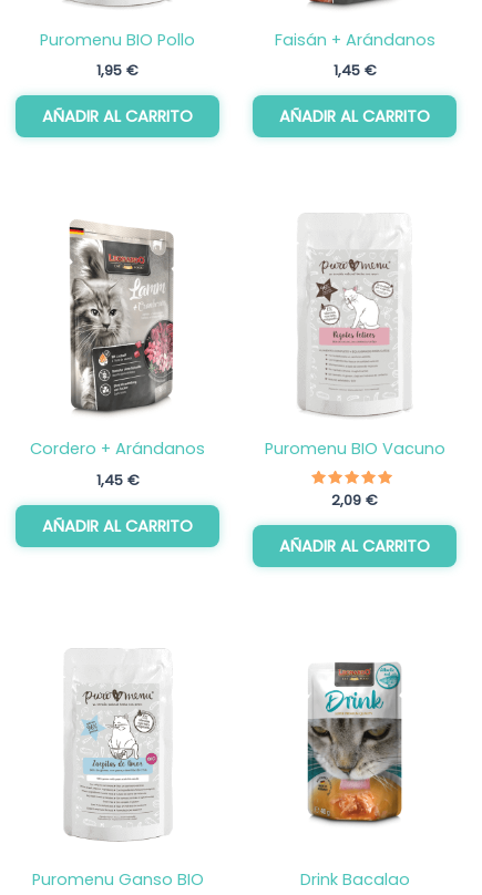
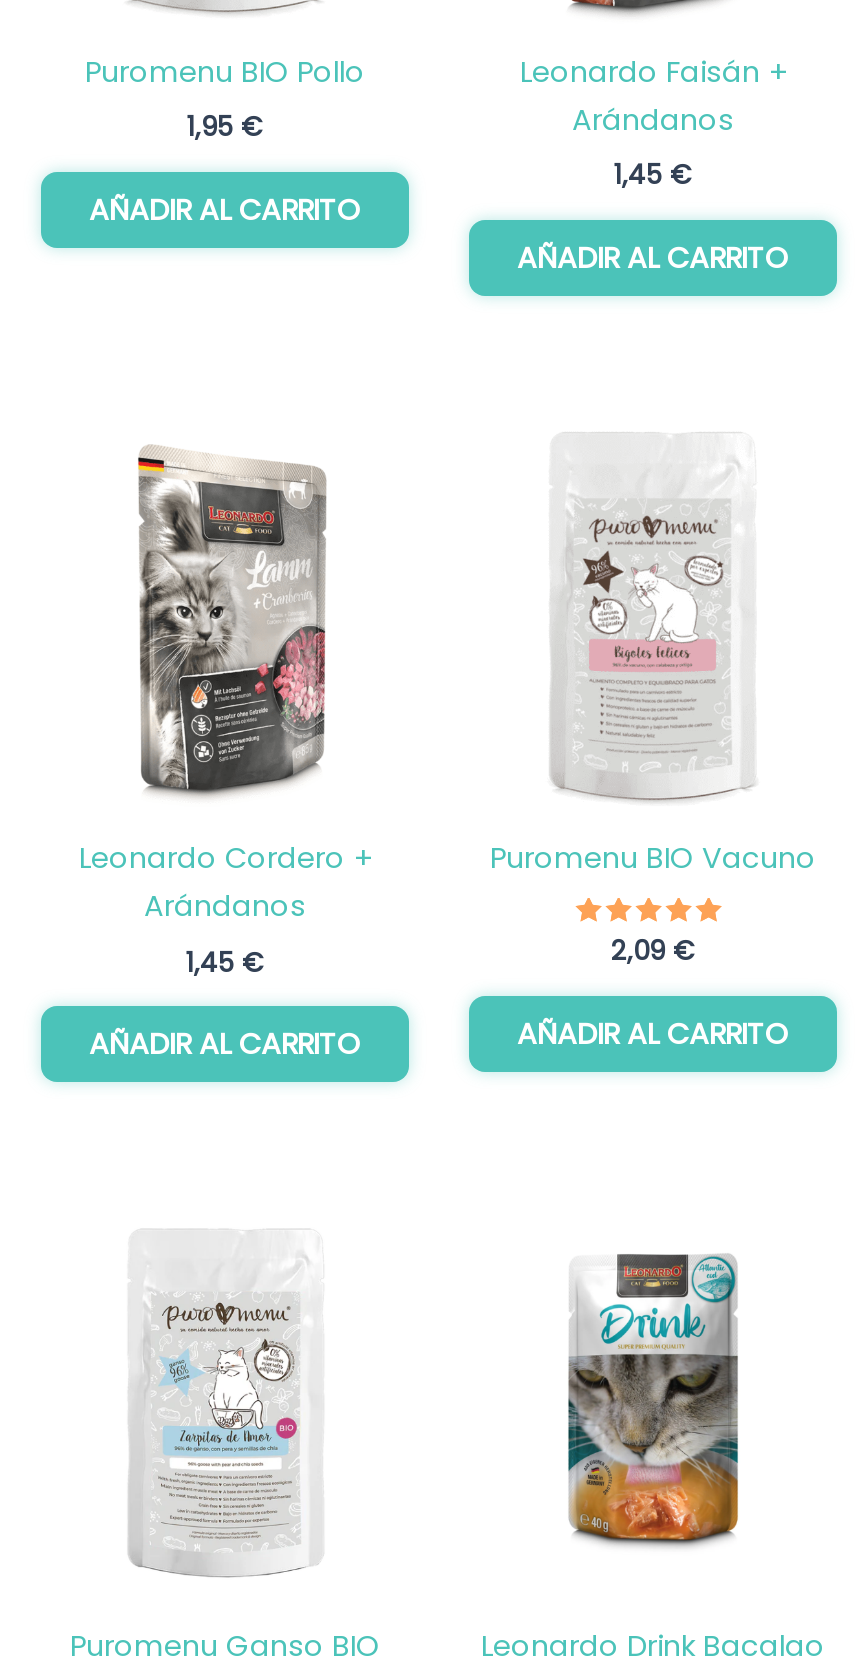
[274,29,435,51] Faisán + Arándanos -> [520,52,786,140] Leonardo Faisán + | Arándanos
[30,438,205,460] Cordero + Arándanos -> [79,839,371,927] Leonardo Cordero + | Arándanos
moved [42,469,193,537] -> [89,943,361,1065]: 1,45 € | AÑADIR AL CARRITO
[300,868,409,890] Drink Bacalao -> [481,1626,825,1666] Leonardo Drink Bacalao

